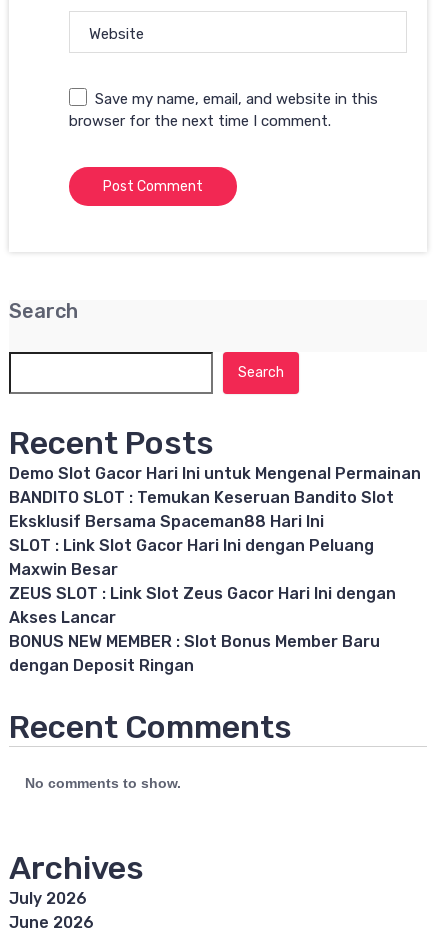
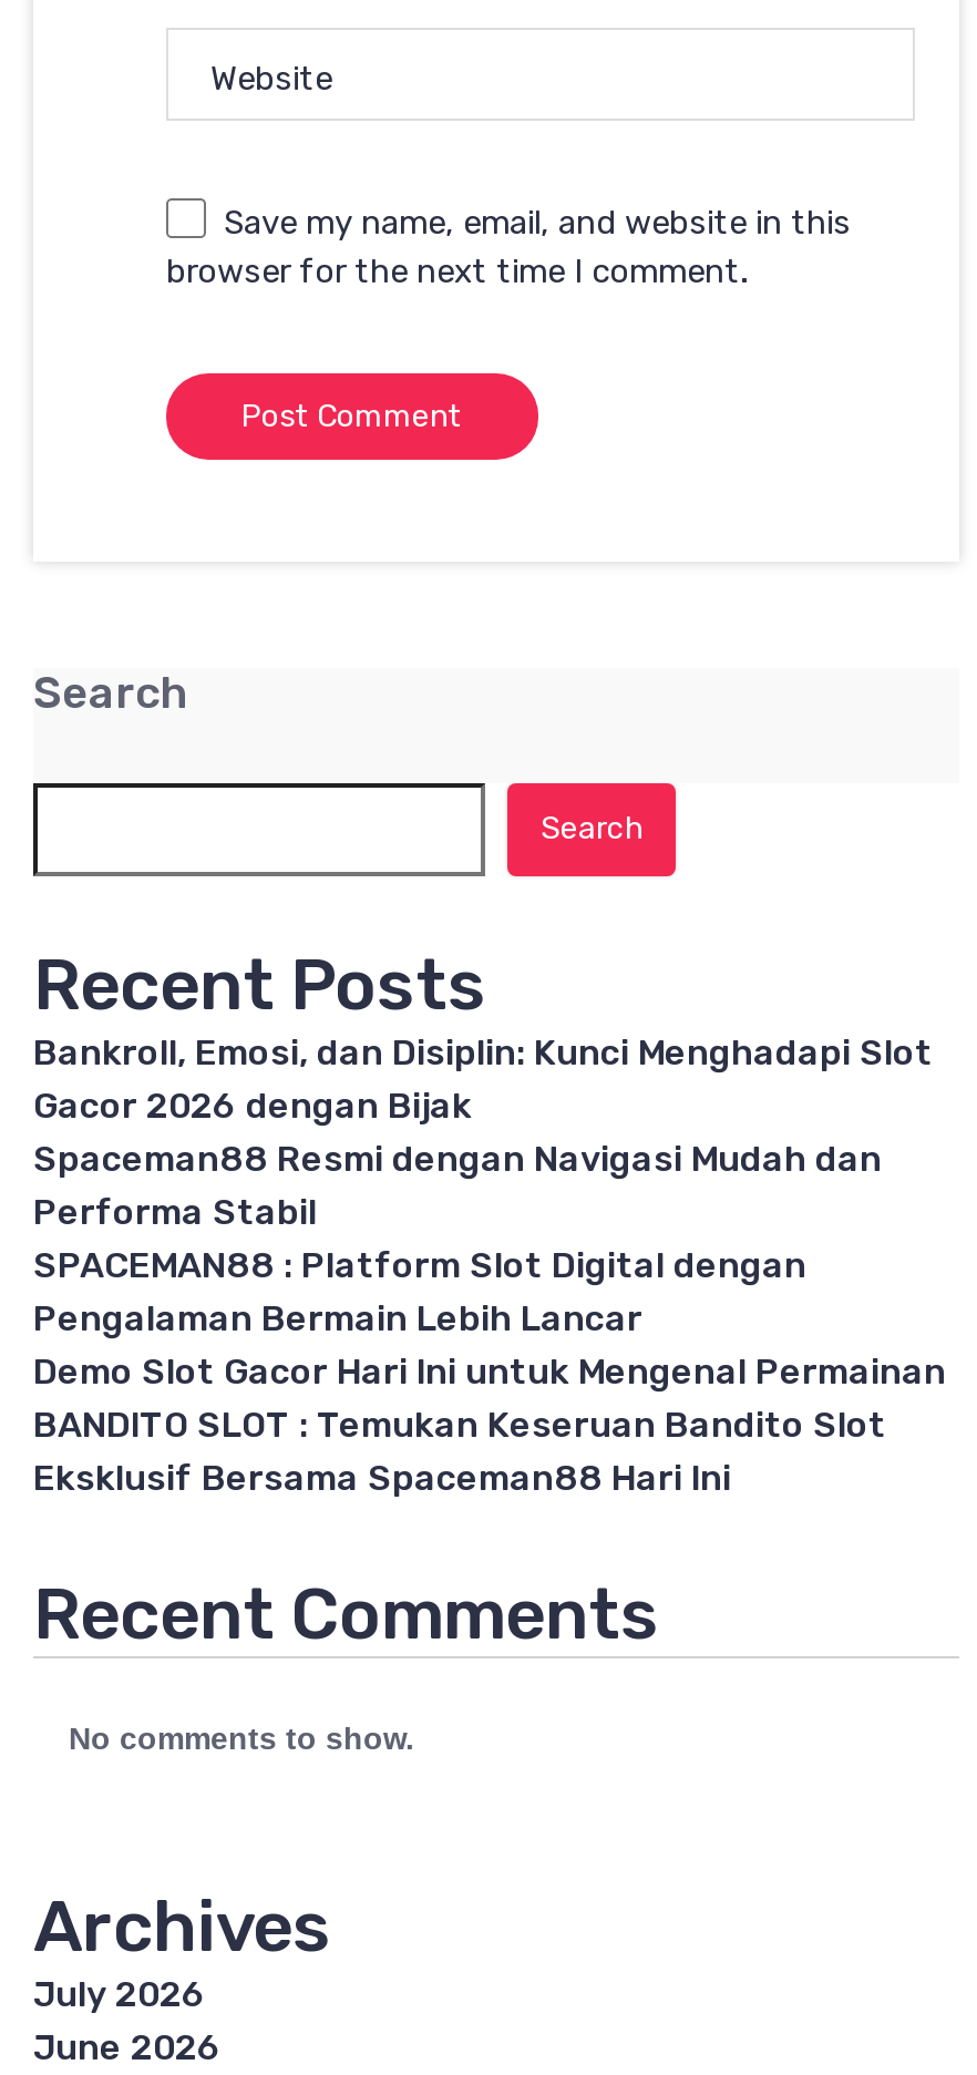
none -> [33,1031,933,1339] Bankroll, Emosi, dan Disiplin: Kunci Menghadapi Slot | Gacor 2026 dengan Bijak | Spaceman88 Resmi dengan Navigasi Mudah dan | Performa Stabil | SPACEMAN88 : Platform Slot Digital dengan | Pengalaman Bermain Lebih Lancar
moved [9,464,421,531] -> [33,1350,946,1499]: Demo Slot Gacor Hari Ini untuk Mengenal Permainan | BANDITO SLOT : Temukan Keseruan Bandito Slot | Eksklusif Bersama Spaceman88 Hari Ini
[9,536,396,675] SLOT : Link Slot Gacor Hari Ini dengan Peluang | Maxwin Besar | ZEUS SLOT : Link Slot Zeus Gacor Hari Ini dengan | Akses Lancar | BONUS NEW MEMBER : Slot Bonus Member Baru | dengan Deposit Ringan -> none

